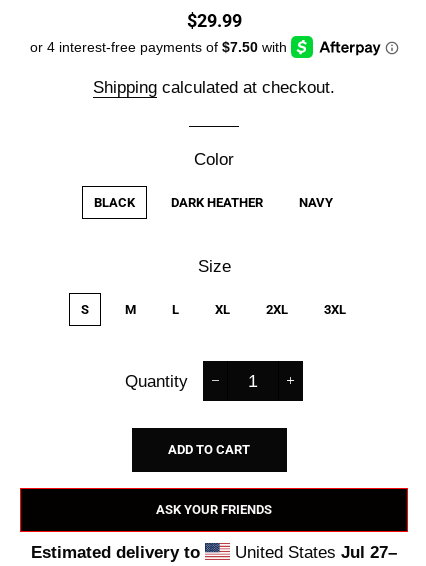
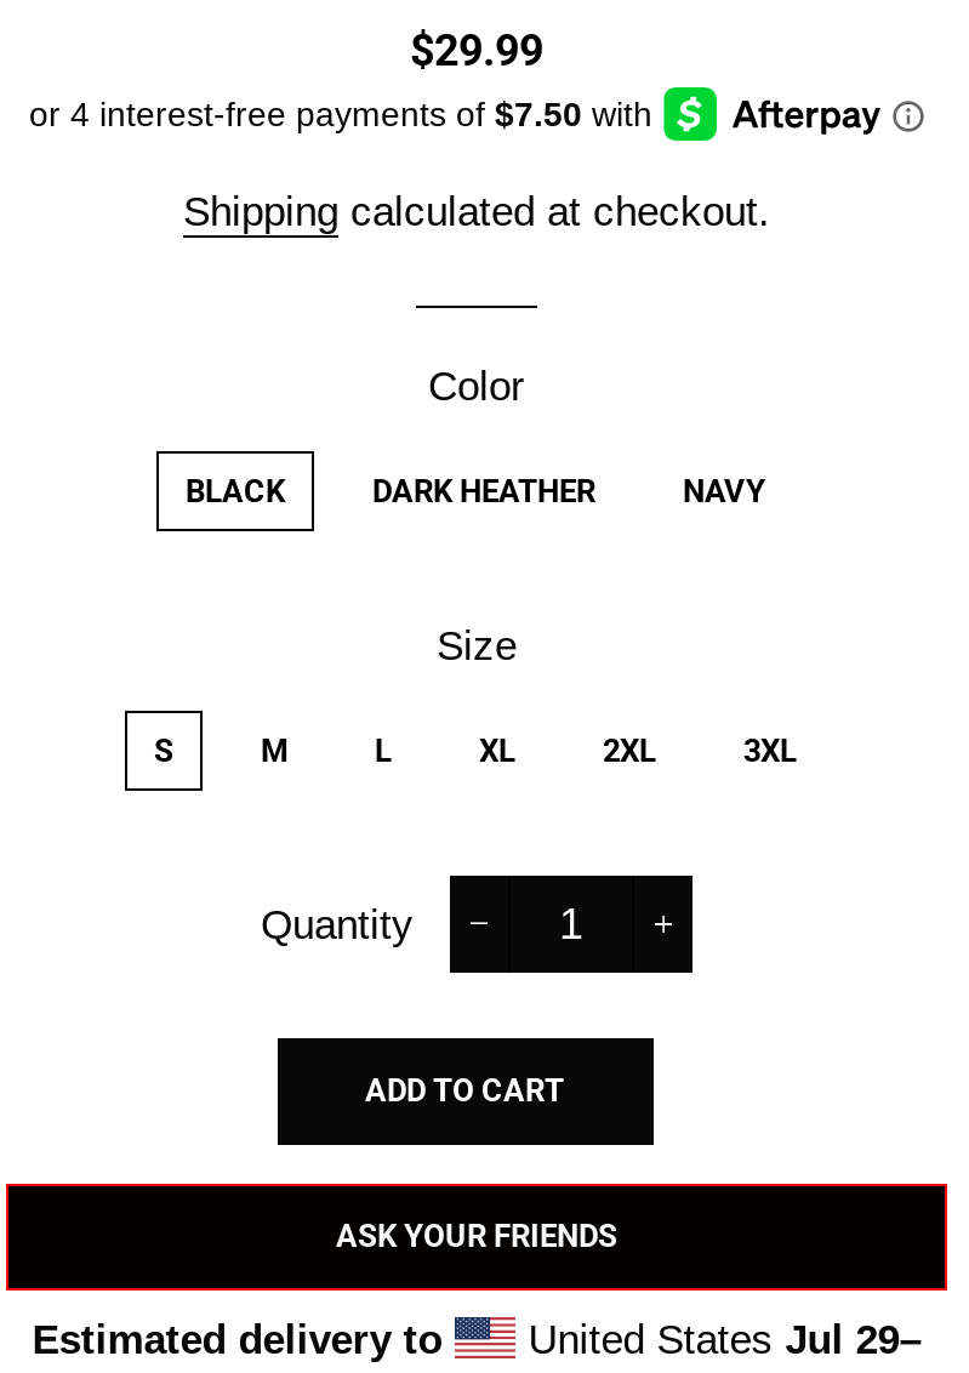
[230,543,397,562] United States Jul 27– -> [516,1318,921,1364] United States Jul 29–

